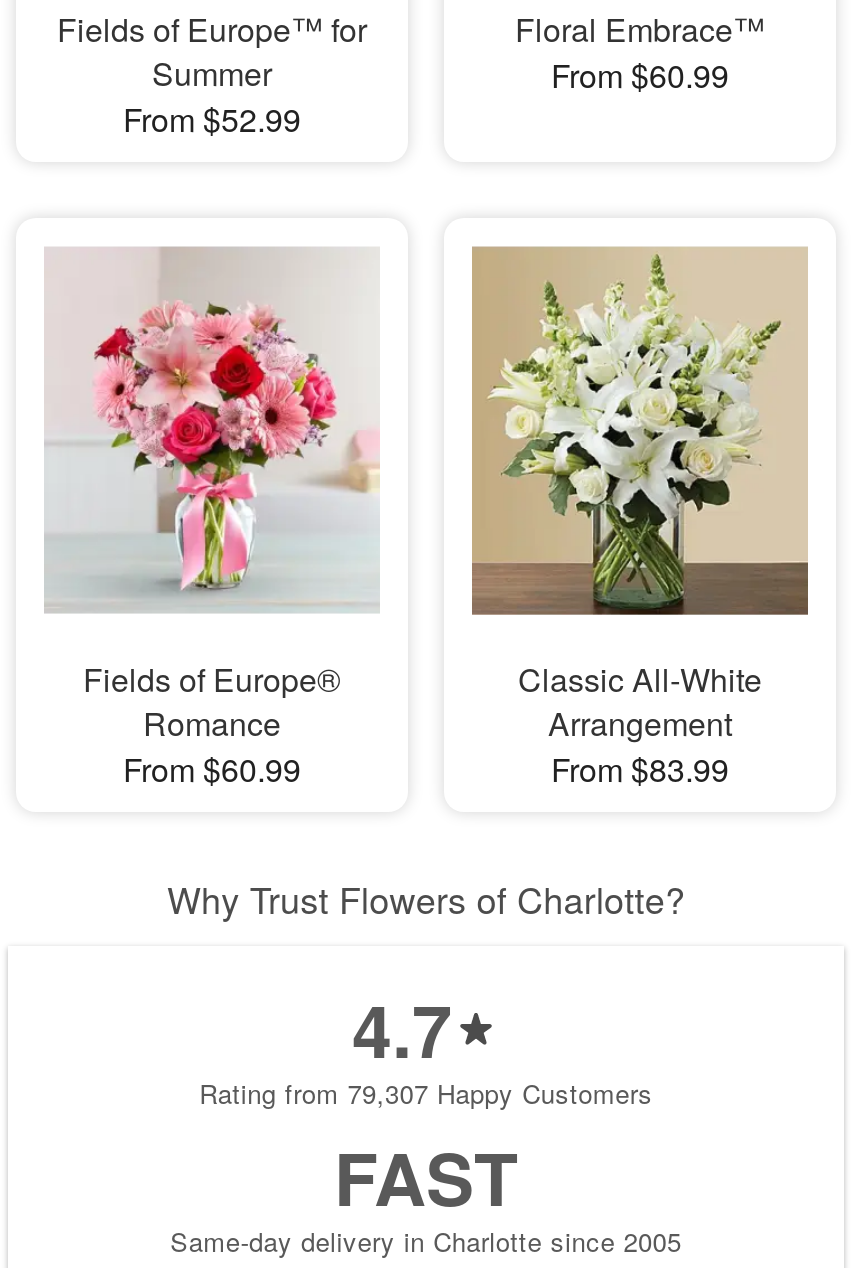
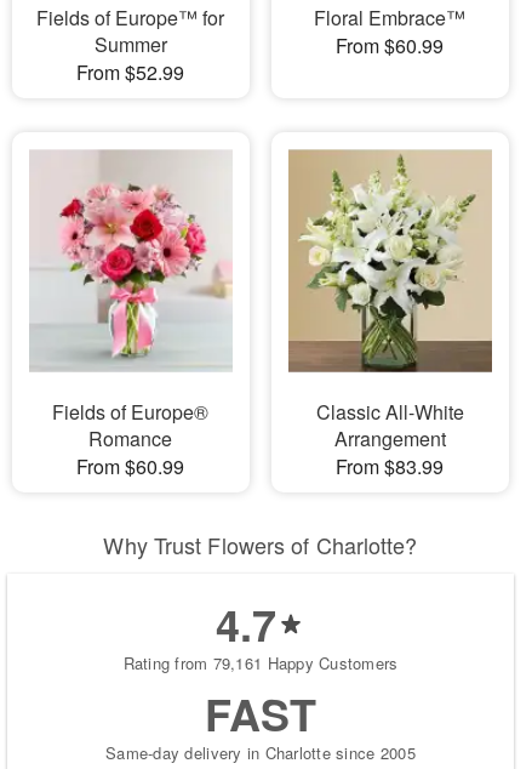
[199,1074,653,1112] Rating from 79,307 Happy Customers -> [123,652,398,675] Rating from 79,161 Happy Customers

